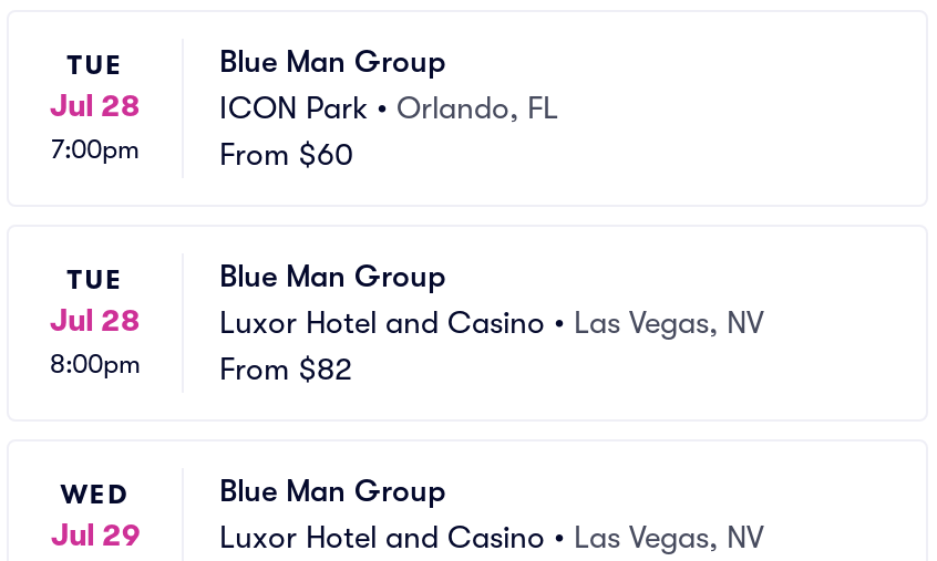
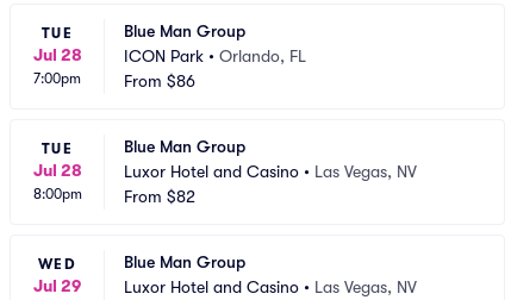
[219,136,354,172] From $60 -> [124,71,195,90] From $86

